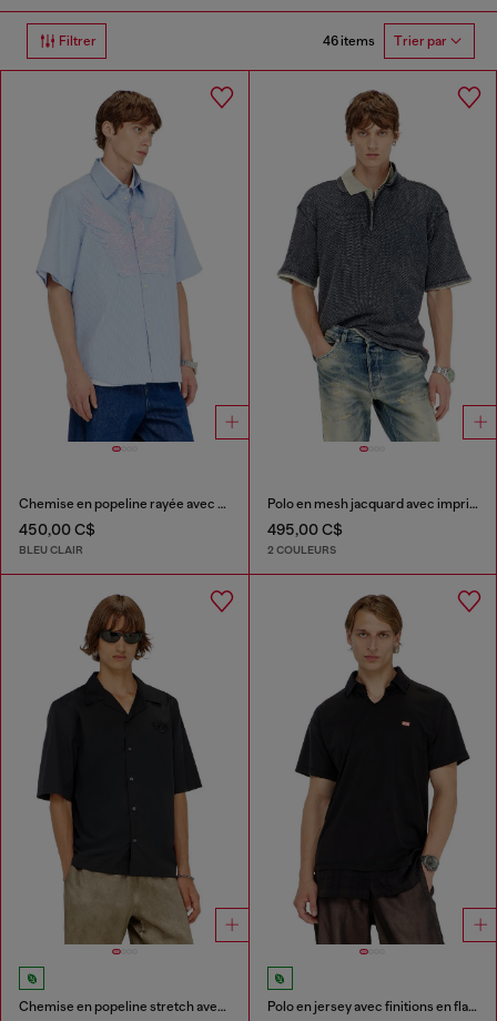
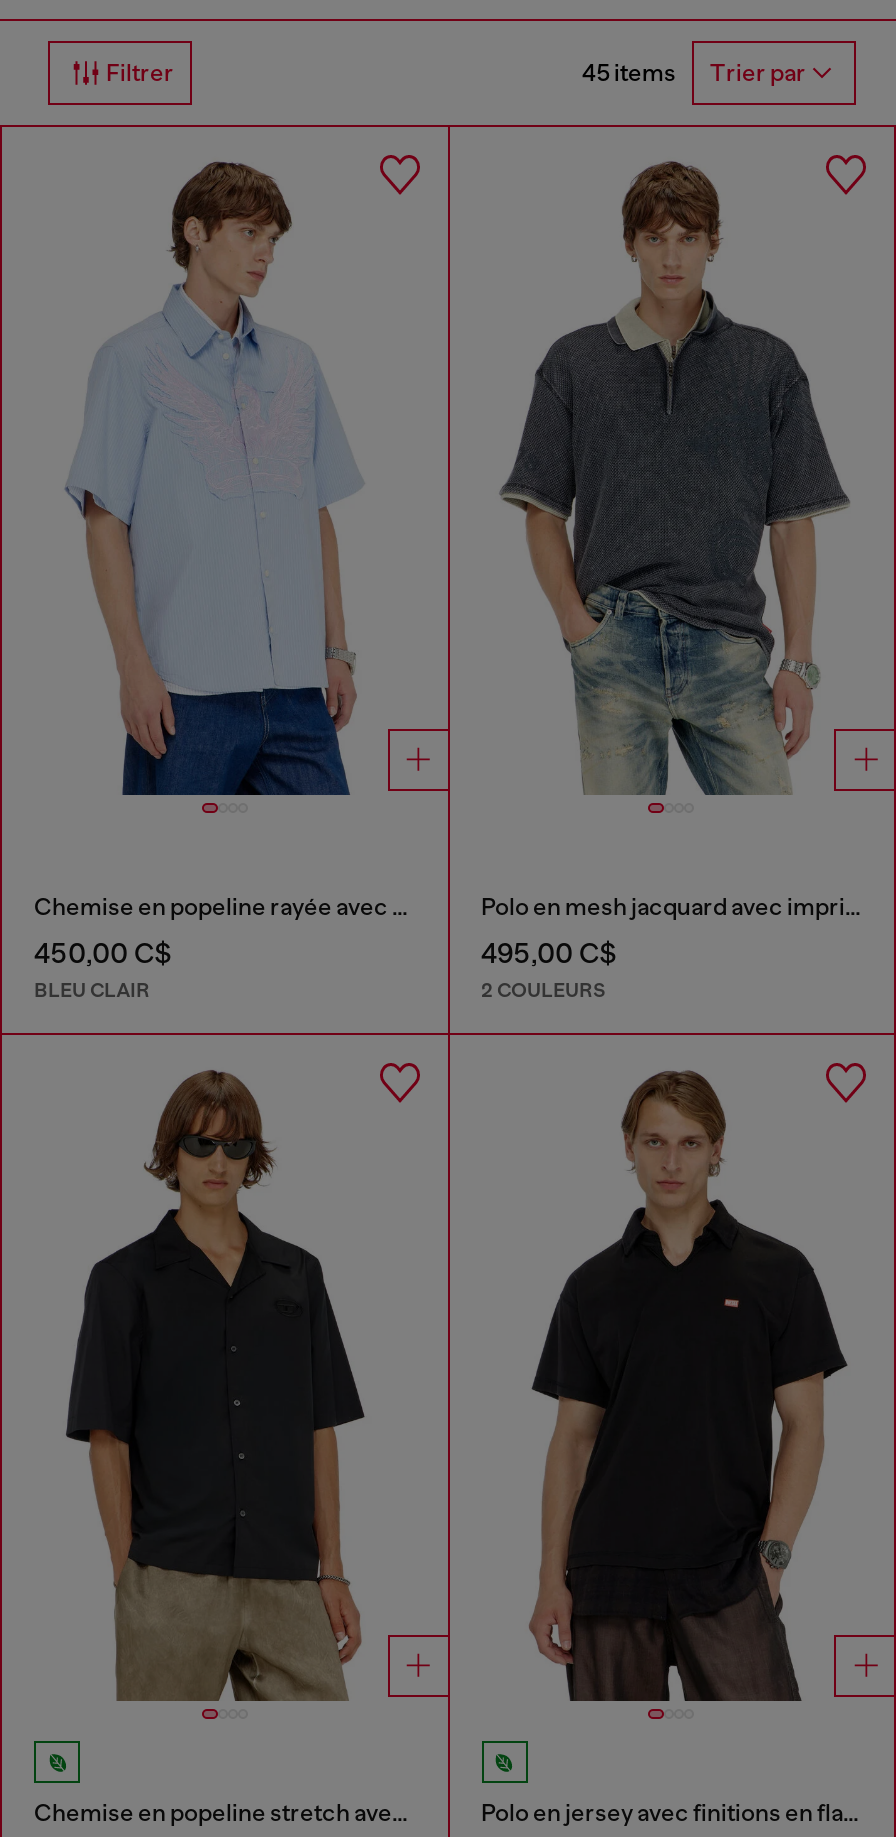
[323,33,447,49] 46 items Trier par -> [582,59,806,88] 45 items Trier par

